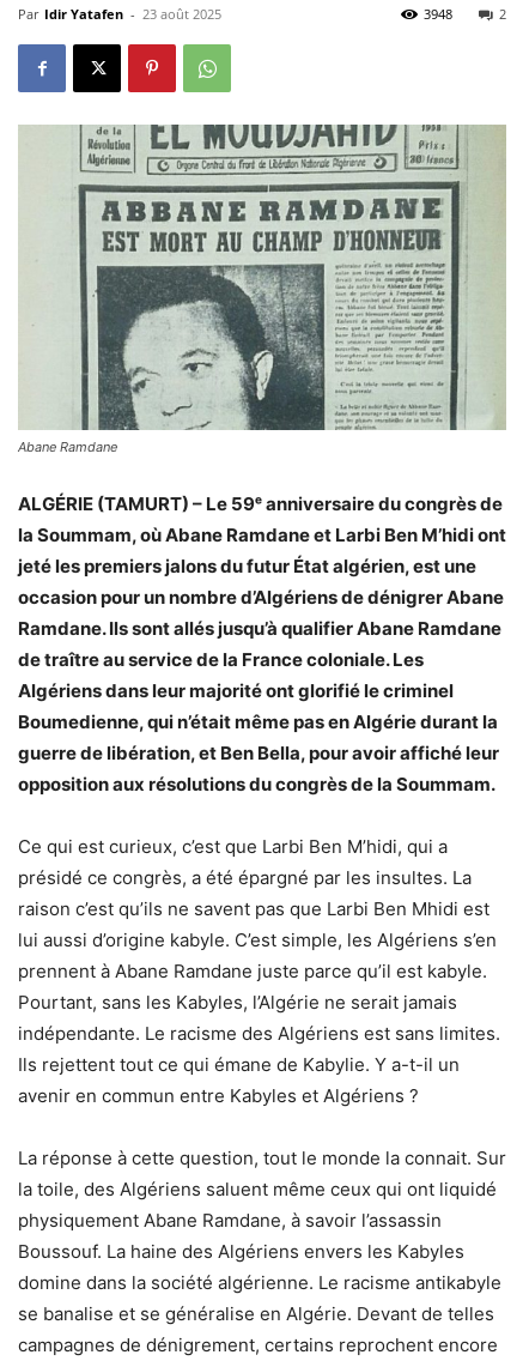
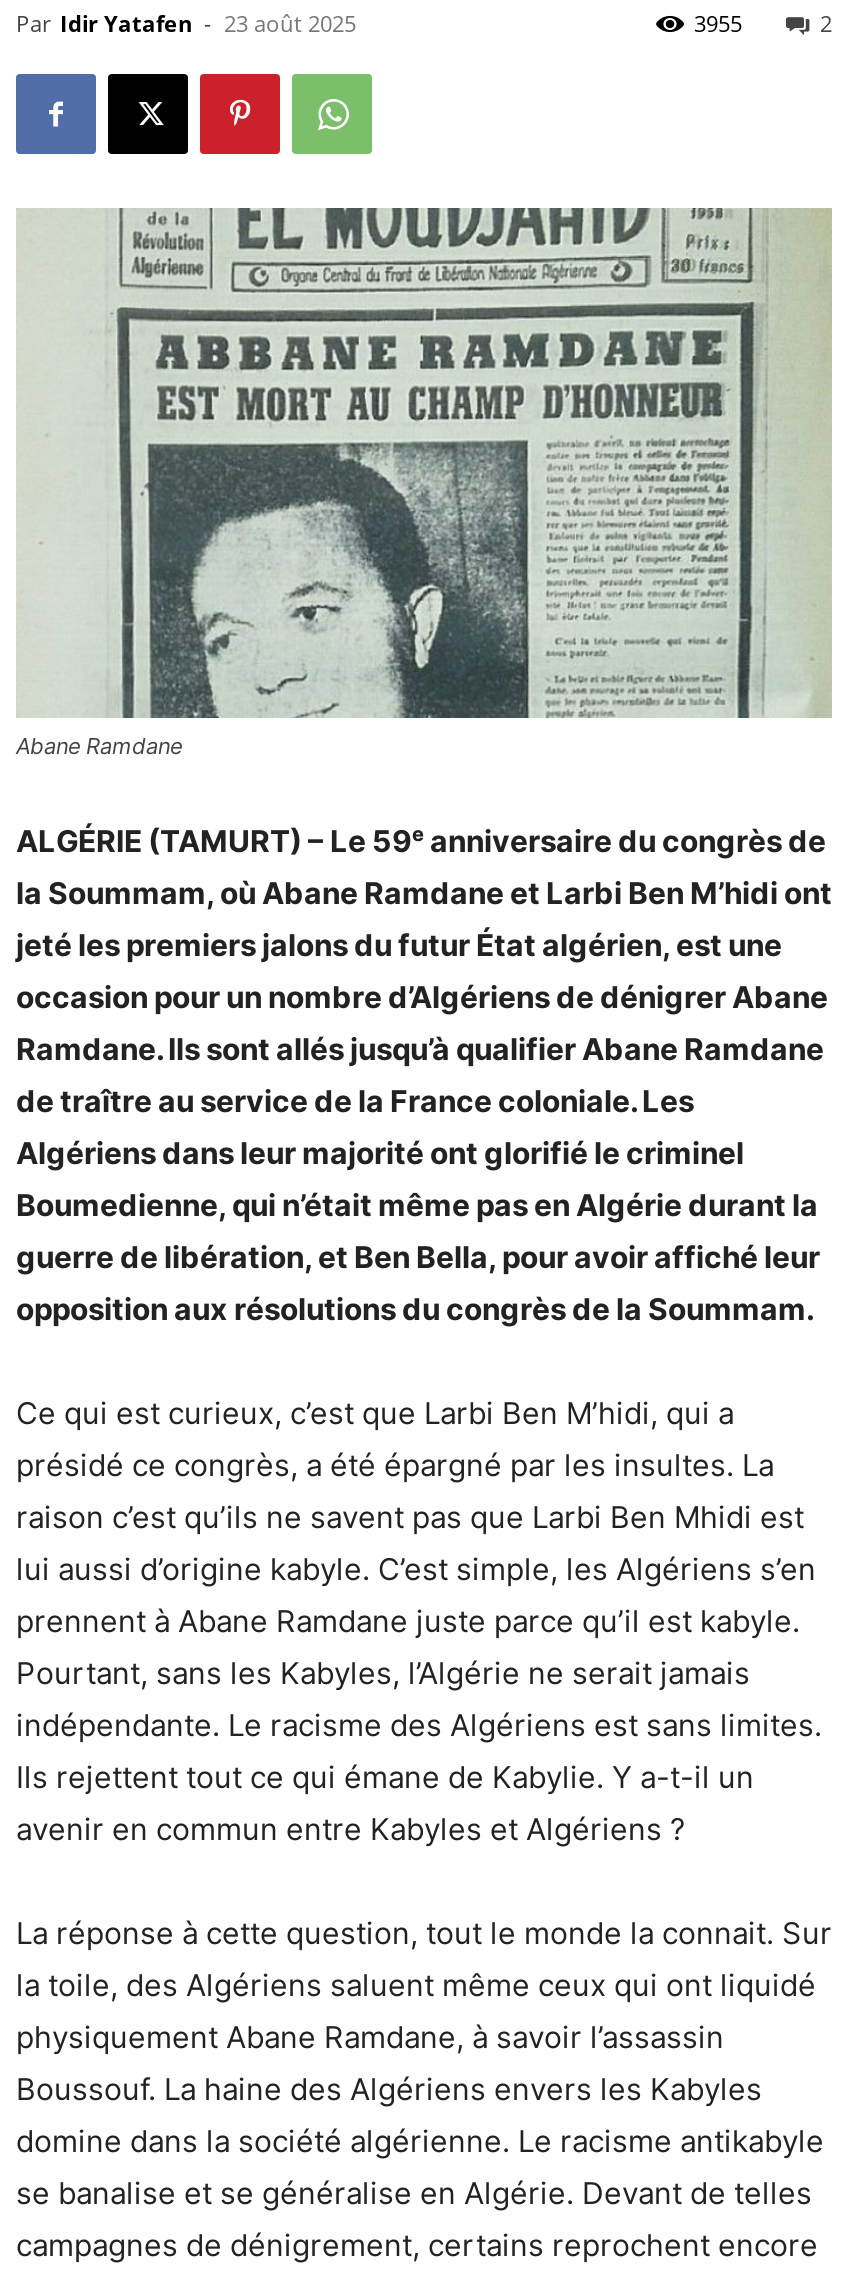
[424,5,452,23] 3948 -> [694,8,742,38] 3955

